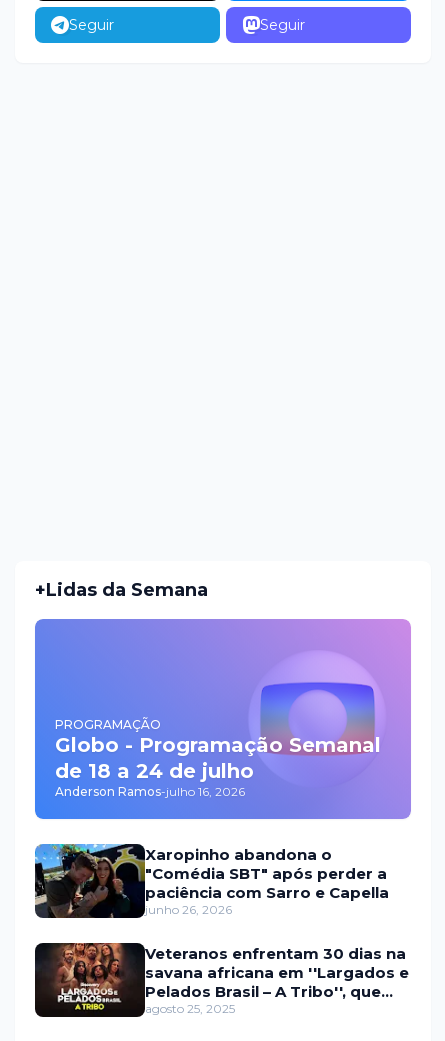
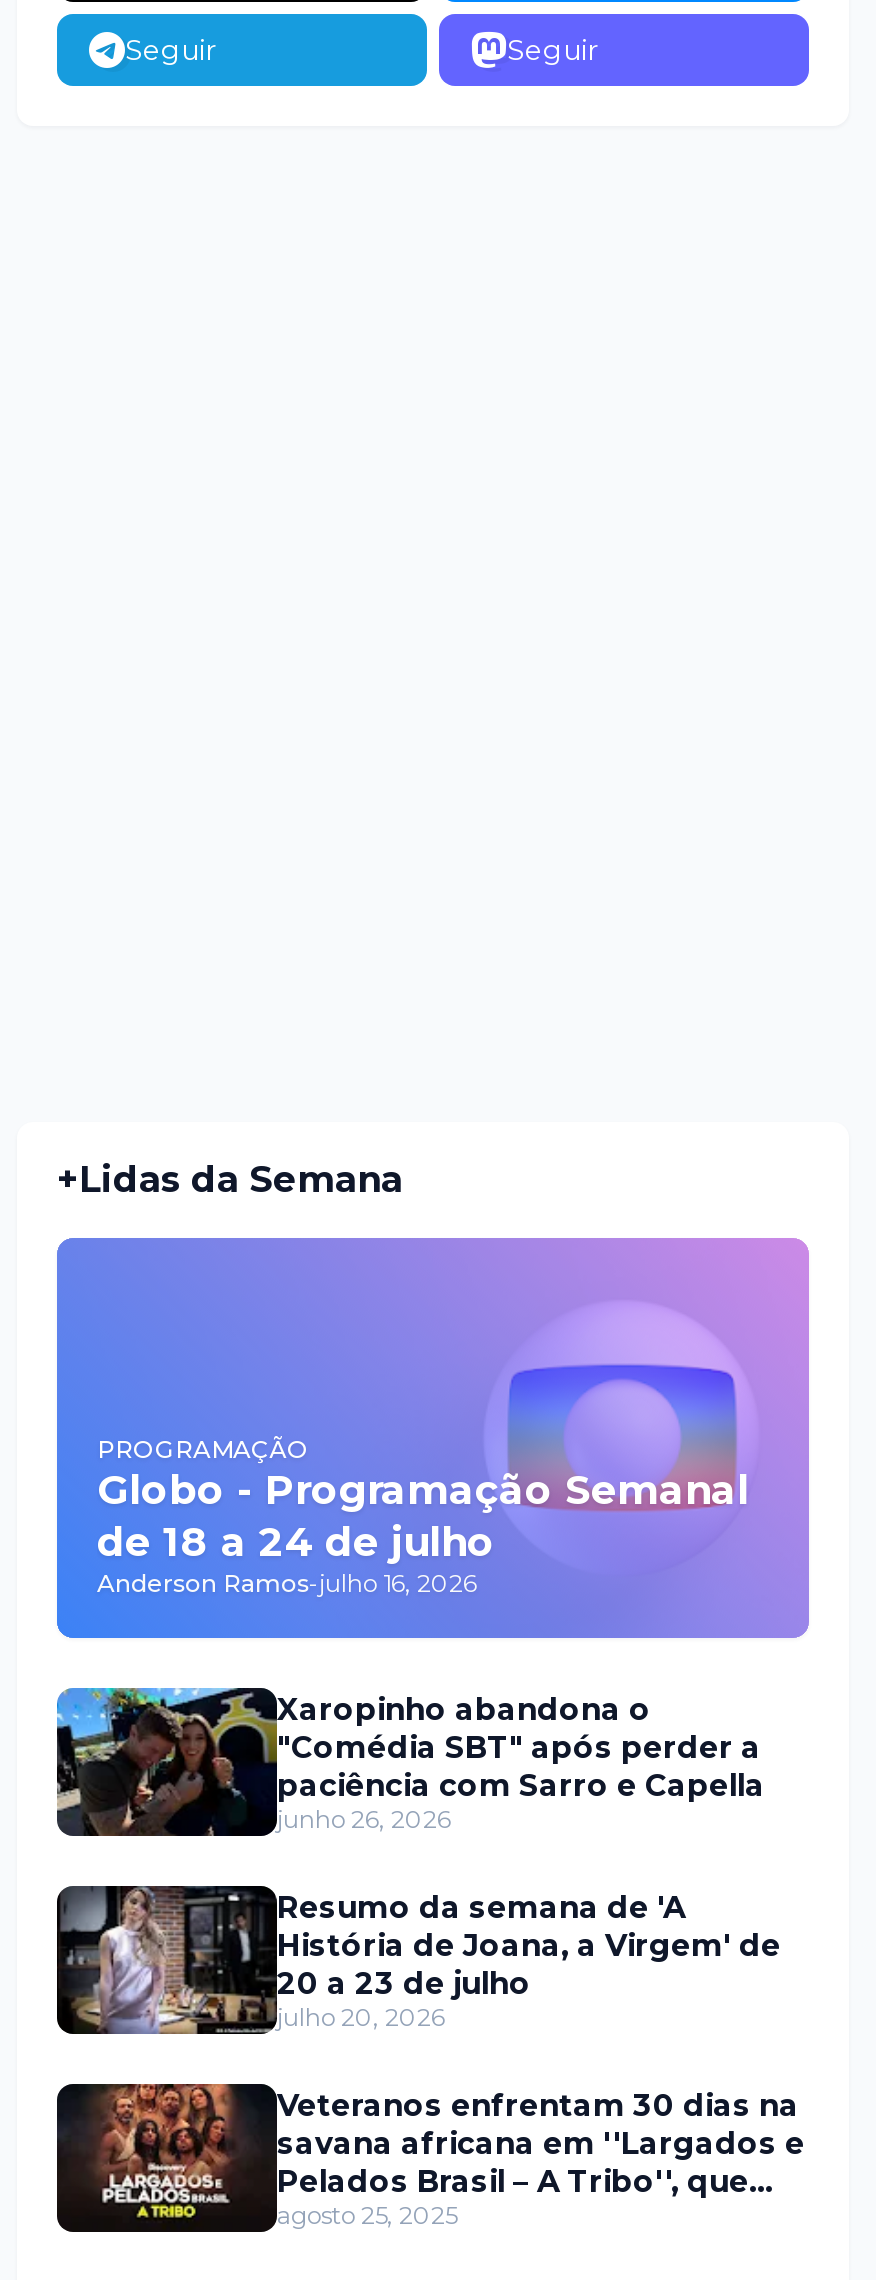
none -> [61,1884,781,2036] [image] | Resumo da semana de 'A | História de Joana, a Virgem' de | 20 a 23 de julho | julho 20, 2026

